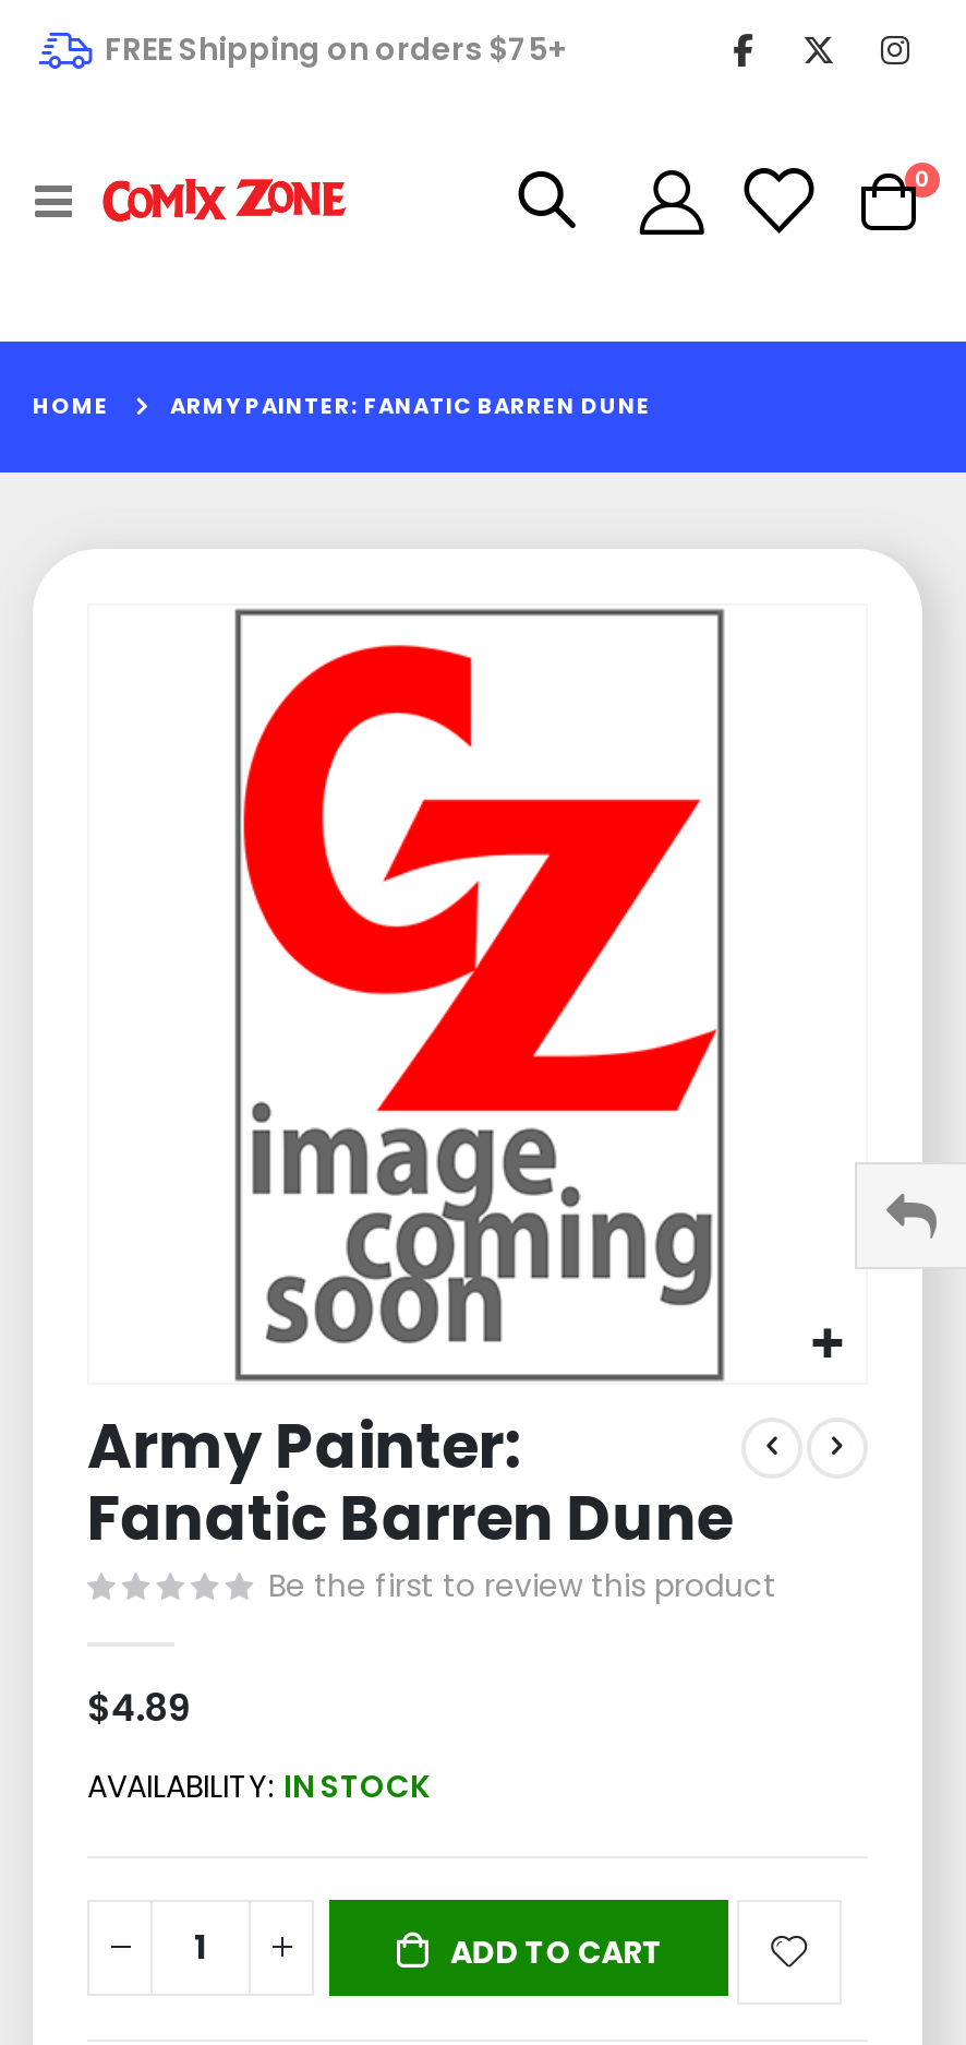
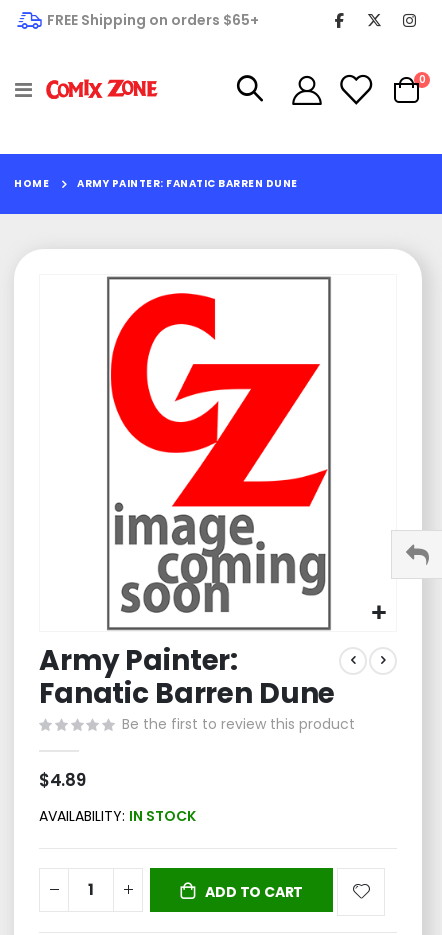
[105,26,567,70] FREE Shipping on orders $75+ -> [47,9,259,29] FREE Shipping on orders $65+

